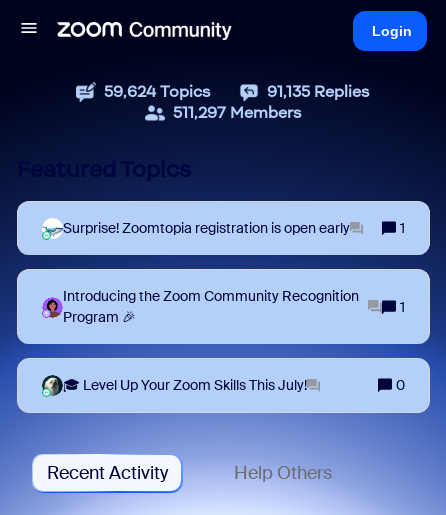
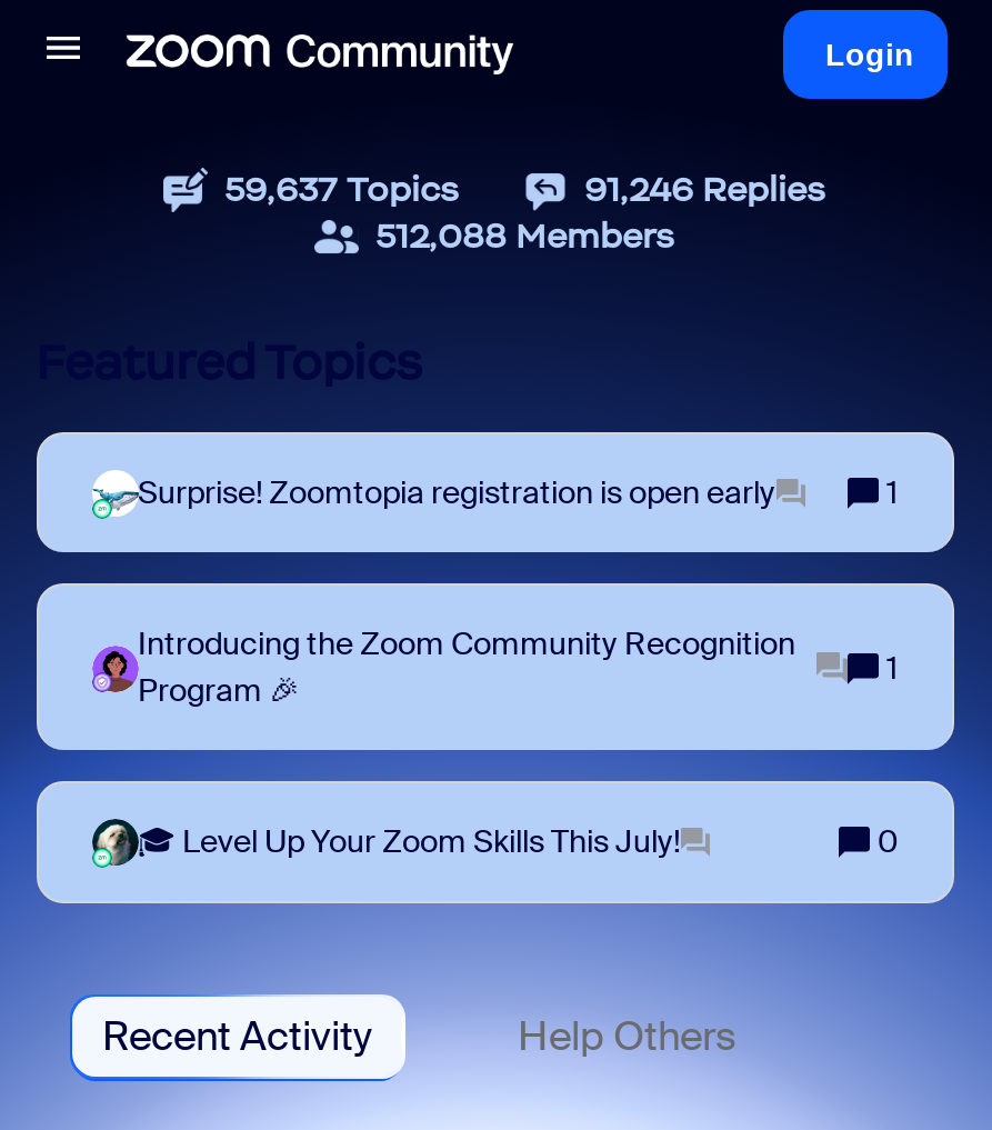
[104,82,211,101] 59,624 Topics -> [224,168,460,210] 59,637 Topics
[267,82,370,101] 91,135 Replies -> [584,168,826,210] 91,246 Replies
[172,103,301,122] 511,297 Members -> [375,214,675,257] 512,088 Members

